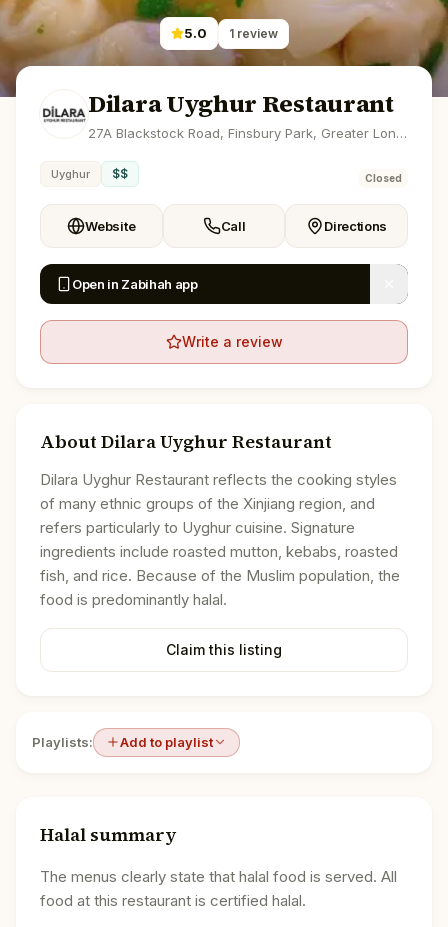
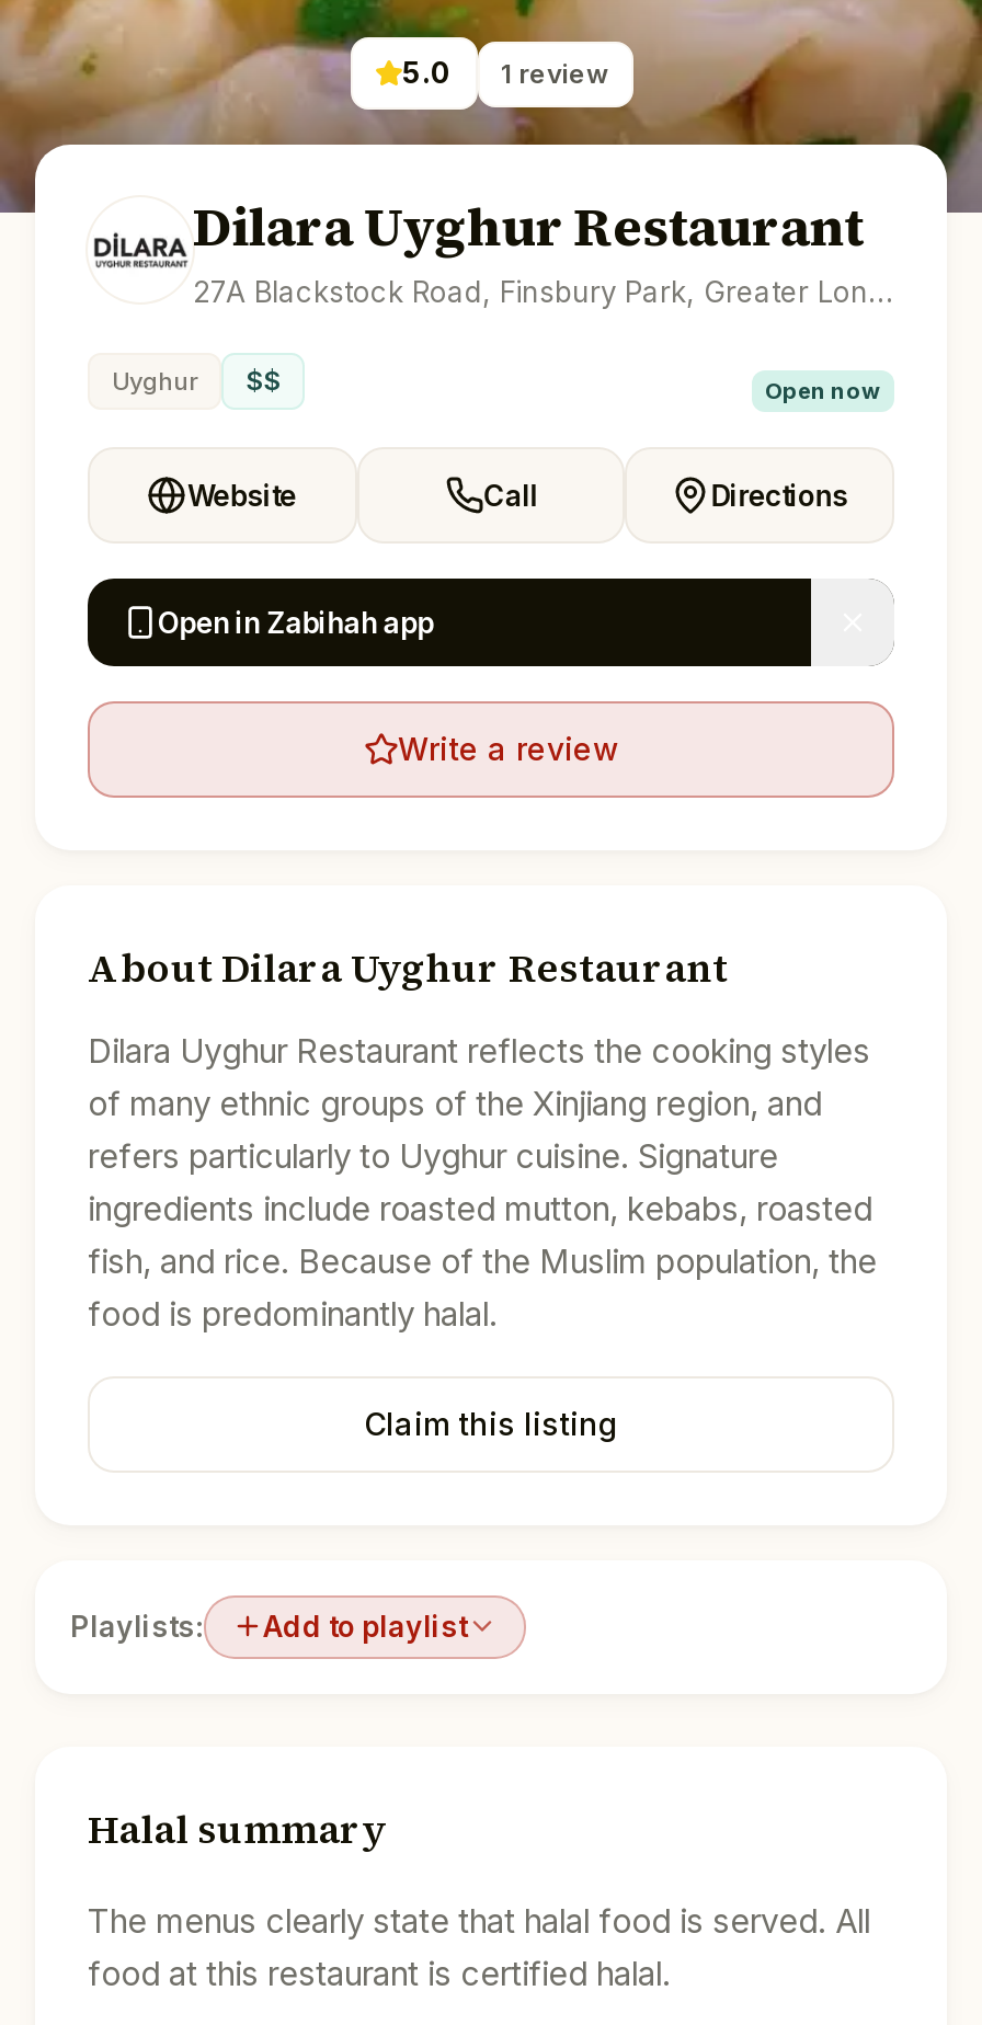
[365,171,402,183] Closed -> [765,376,881,402] Open now

